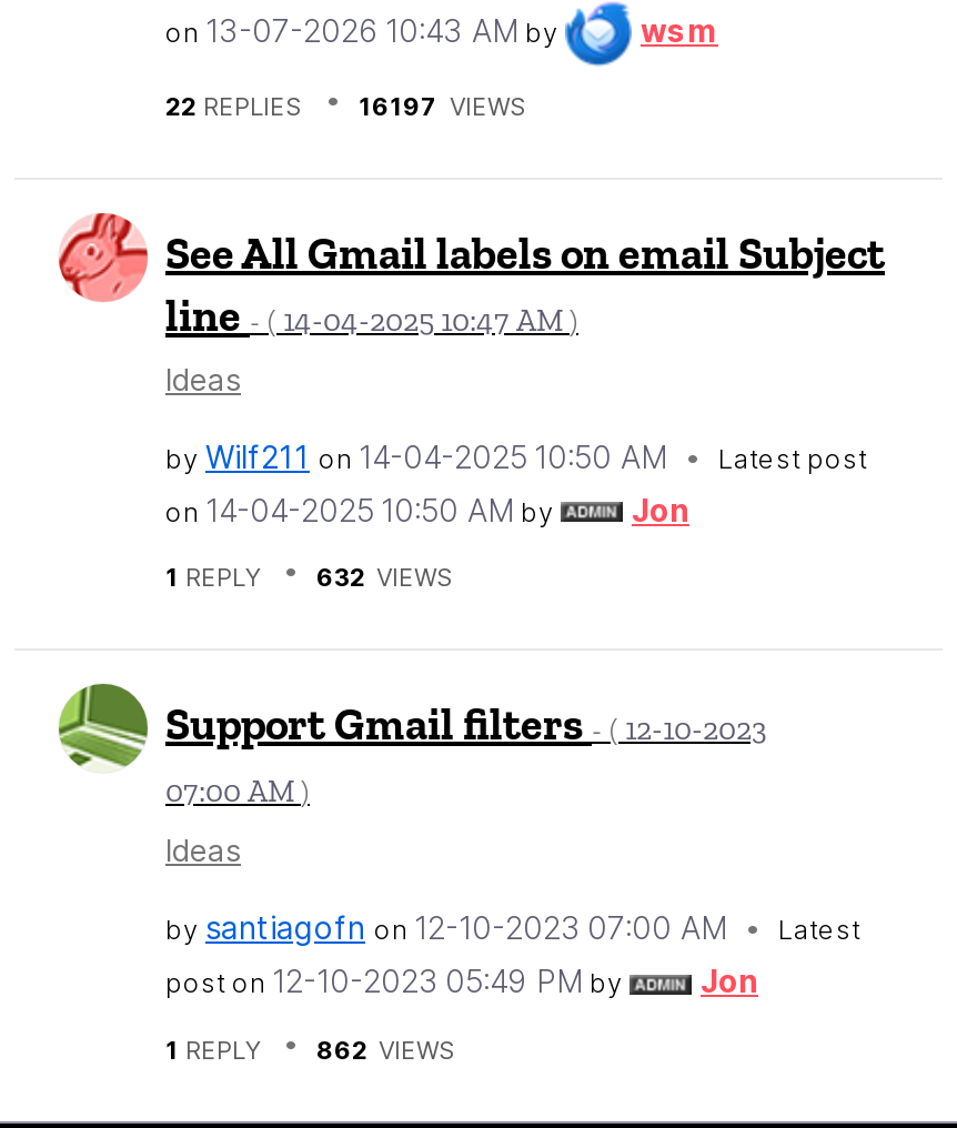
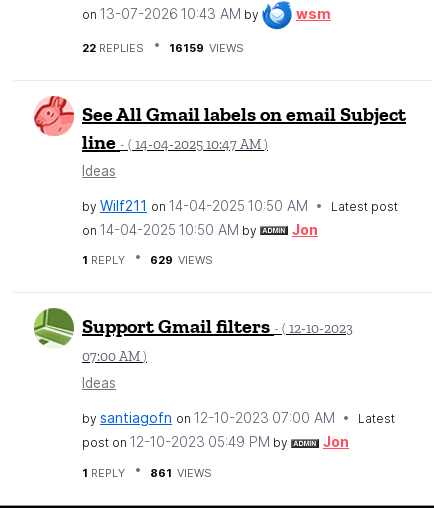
[165,90,527,121] 22 REPLIES 16197 VIEWS -> [82,40,244,54] 22 REPLIES 16159 VIEWS
[165,562,454,593] 1 REPLY 632 VIEWS -> [82,253,213,267] 1 REPLY 629 VIEWS
[165,1034,456,1065] 1 REPLY 862 VIEWS -> [82,465,212,479] 1 REPLY 861 VIEWS

